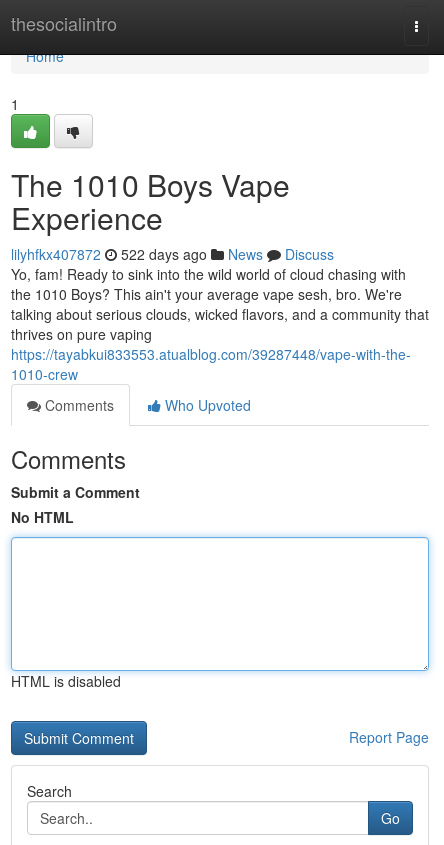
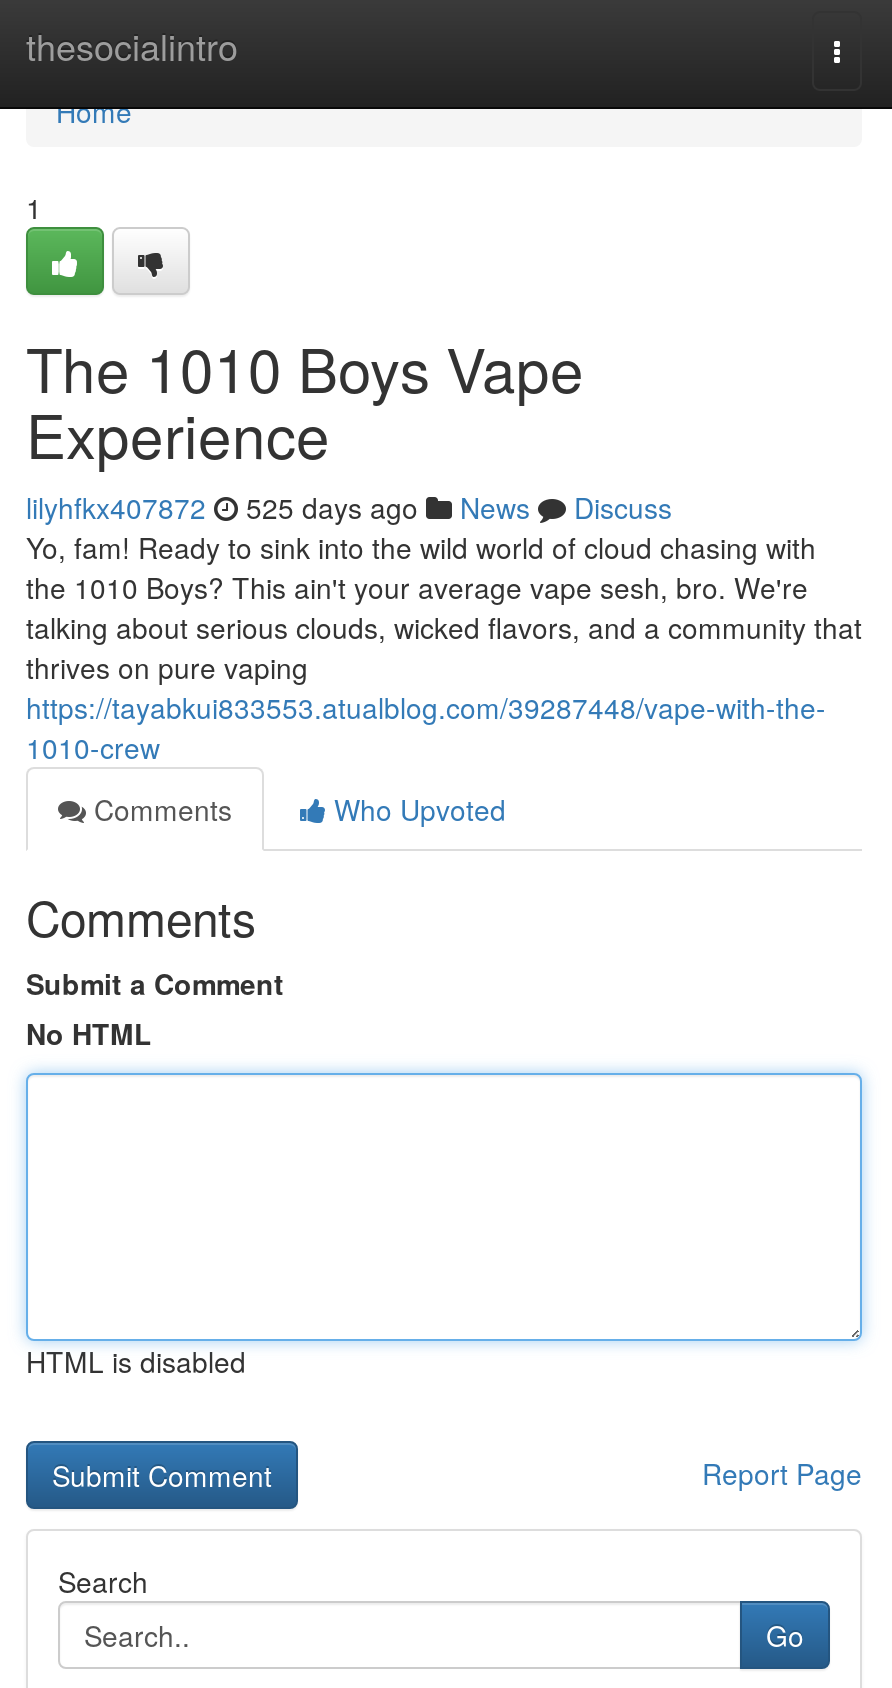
[11,244,334,264] lilyhfkx407872 522 days ago News Discuss -> [26,487,672,527] lilyhfkx407872 525 days ago News Discuss

